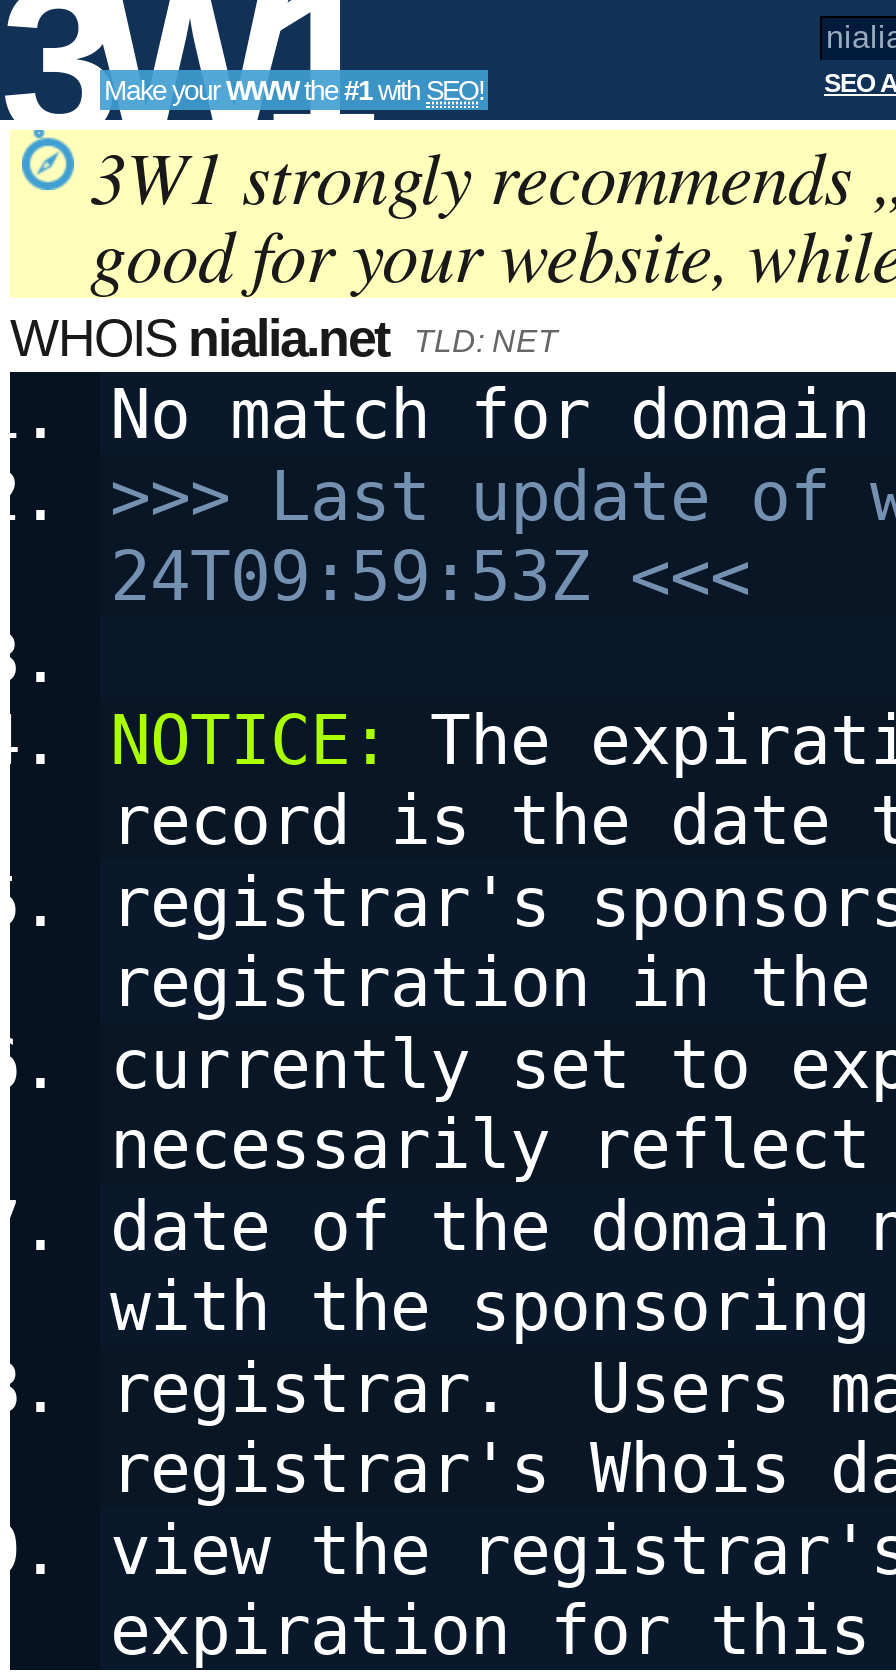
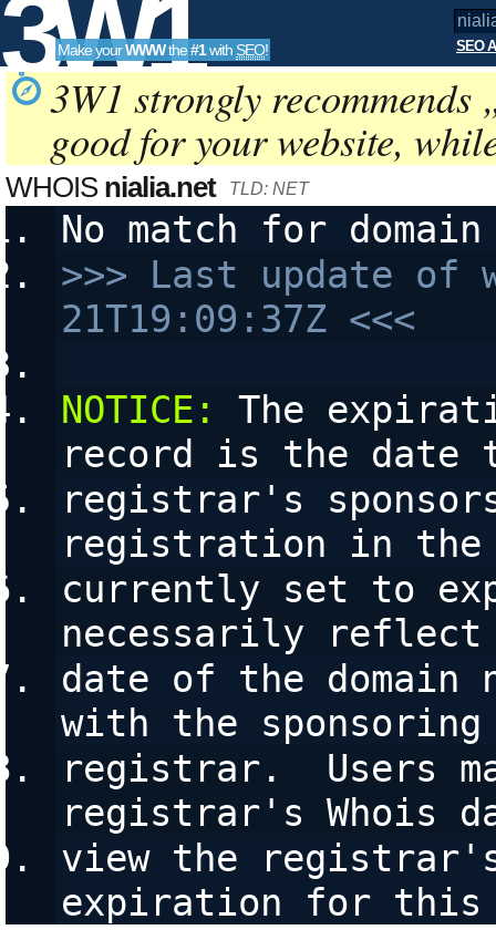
[110,536,750,616] 24T09:59:53Z <<< -> [61,297,415,341] 21T19:09:37Z <<<

